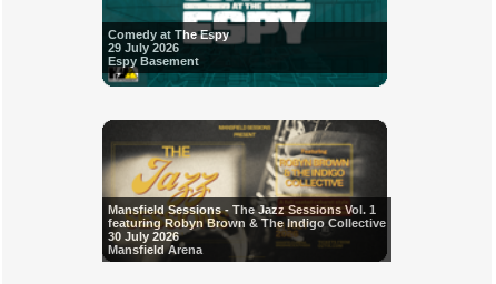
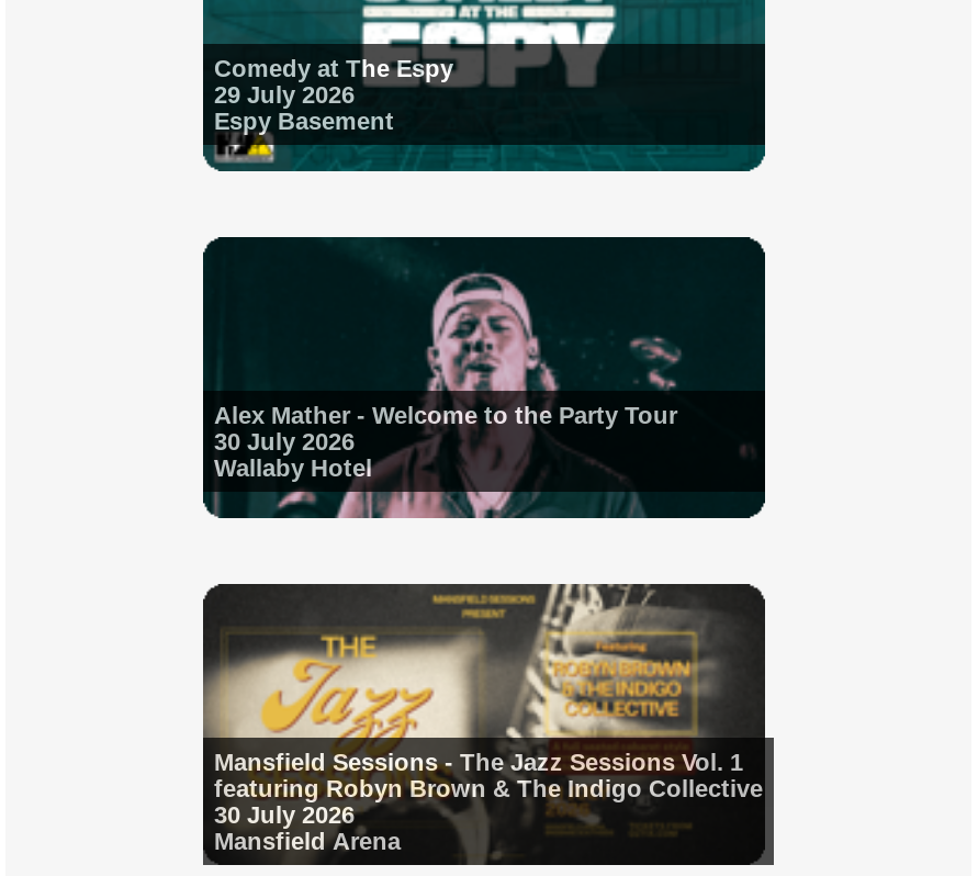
none -> [203,237,761,482] [image] | Alex Mather - Welcome to the Party Tour | 30 July 2026 | Wallaby Hotel

